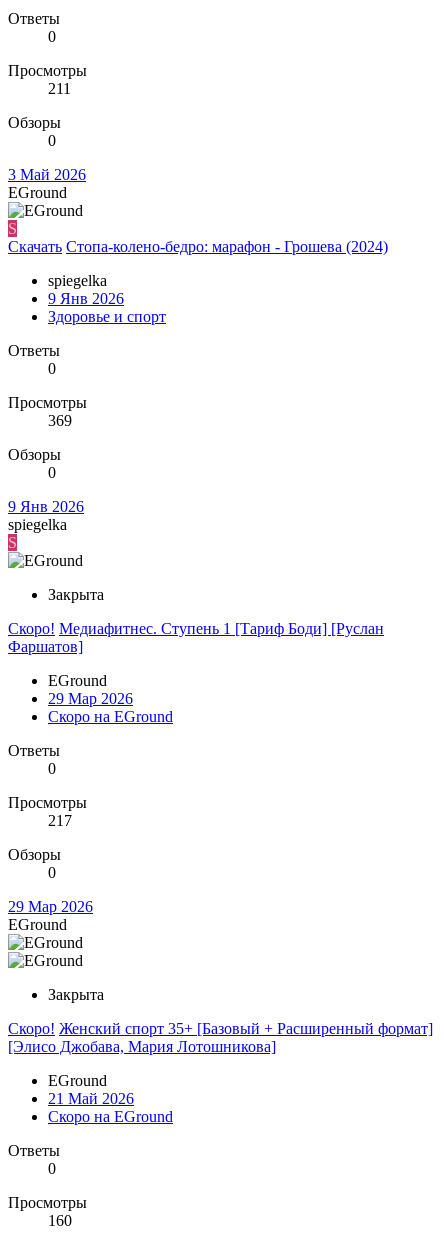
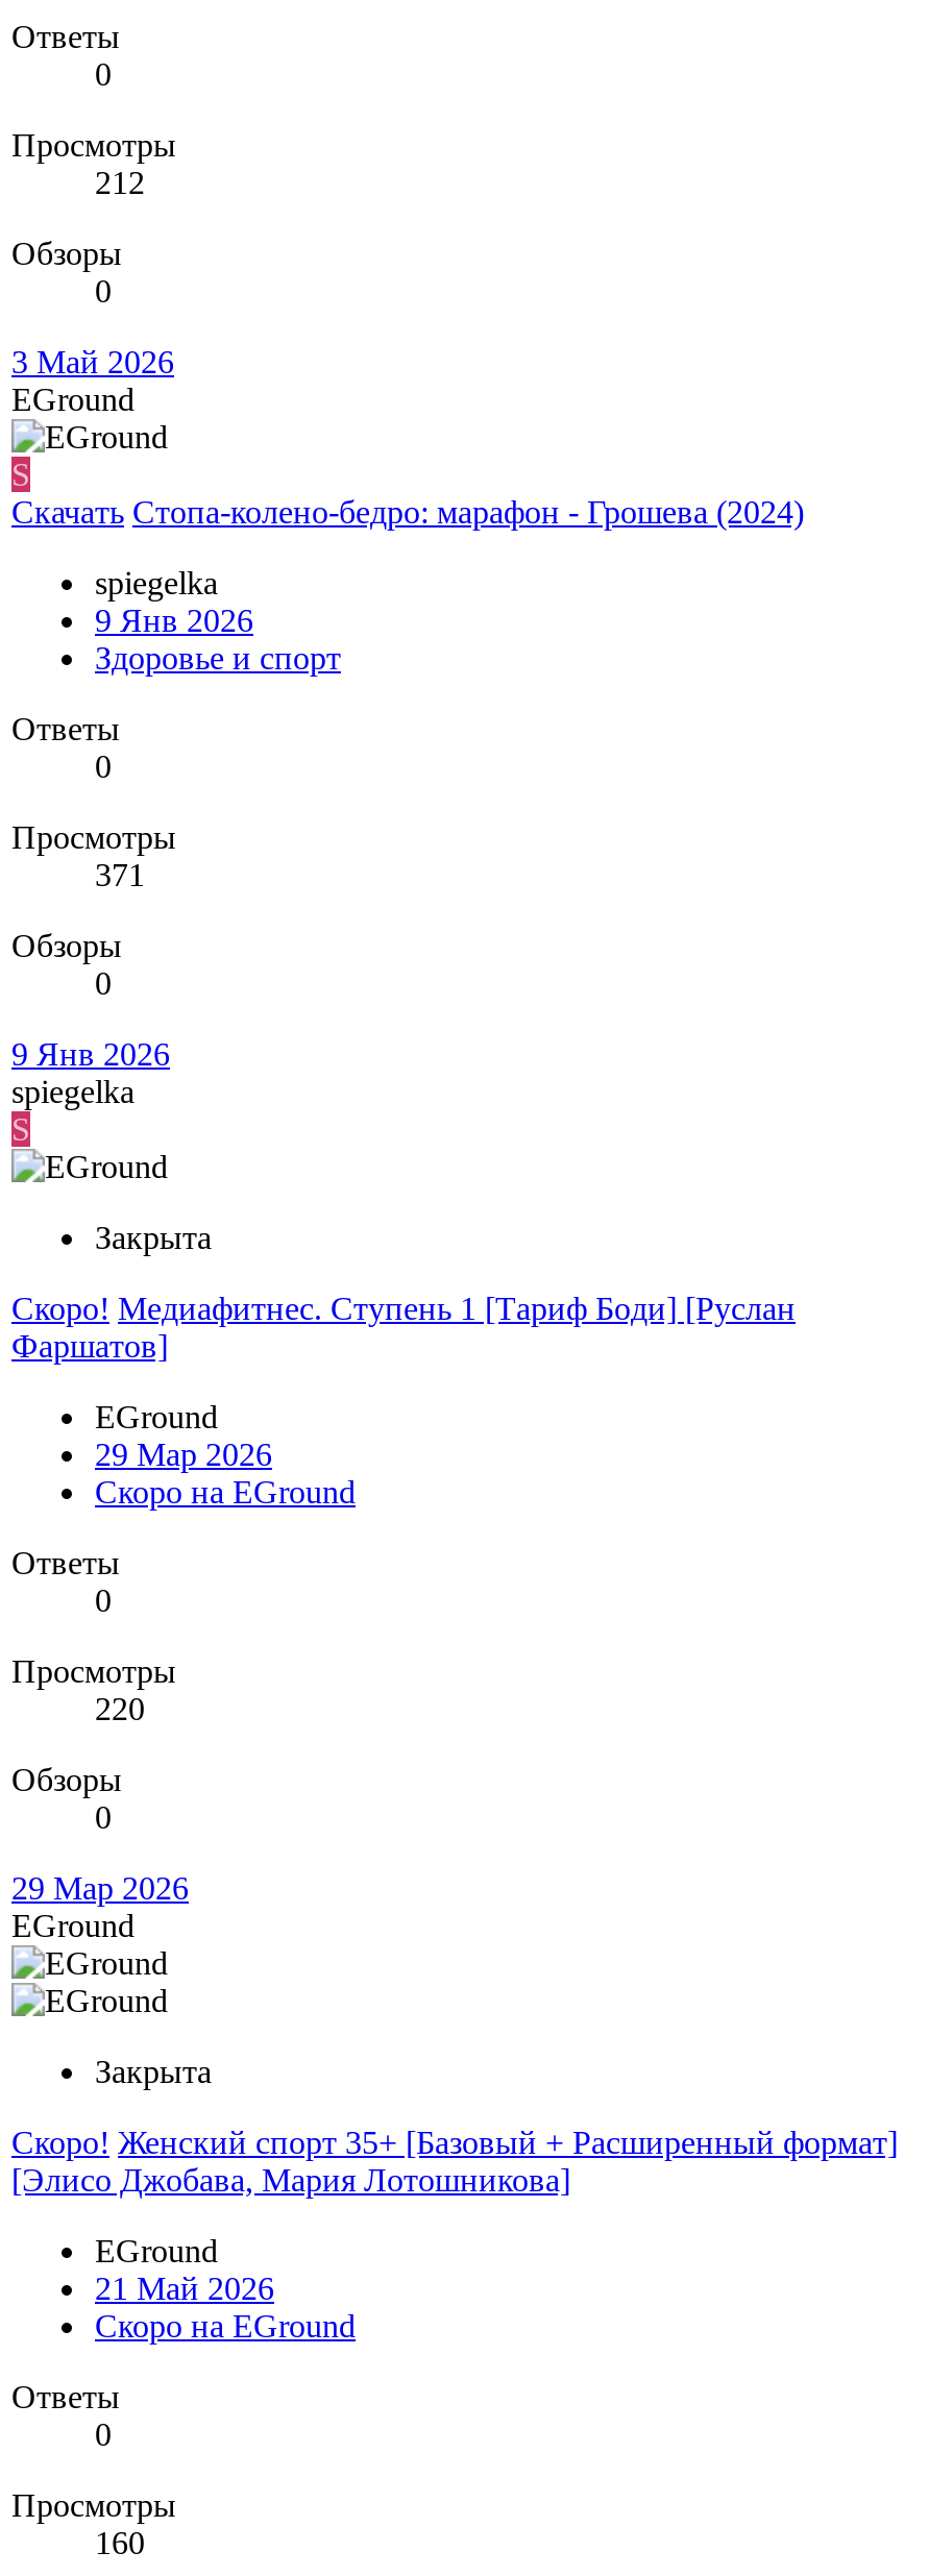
[48,80,71,97] 211 -> [95,165,145,201] 212
[48,412,72,429] 369 -> [95,858,145,893] 371
[48,812,72,829] 217 -> [95,1692,145,1727] 220

